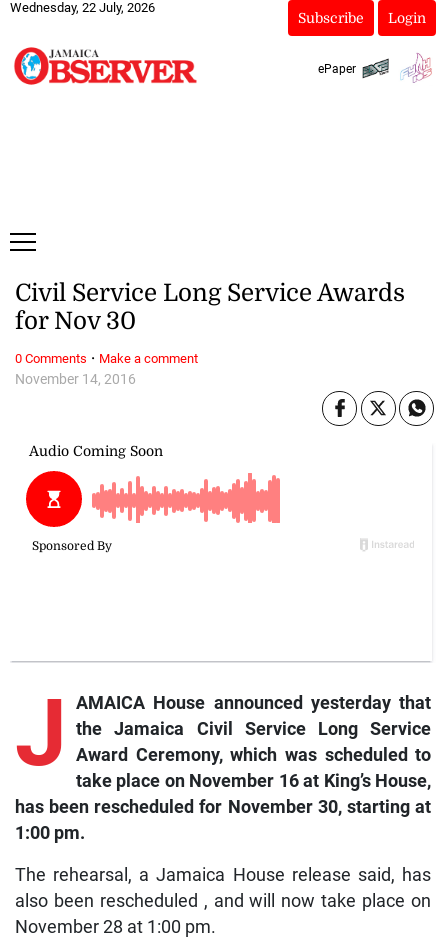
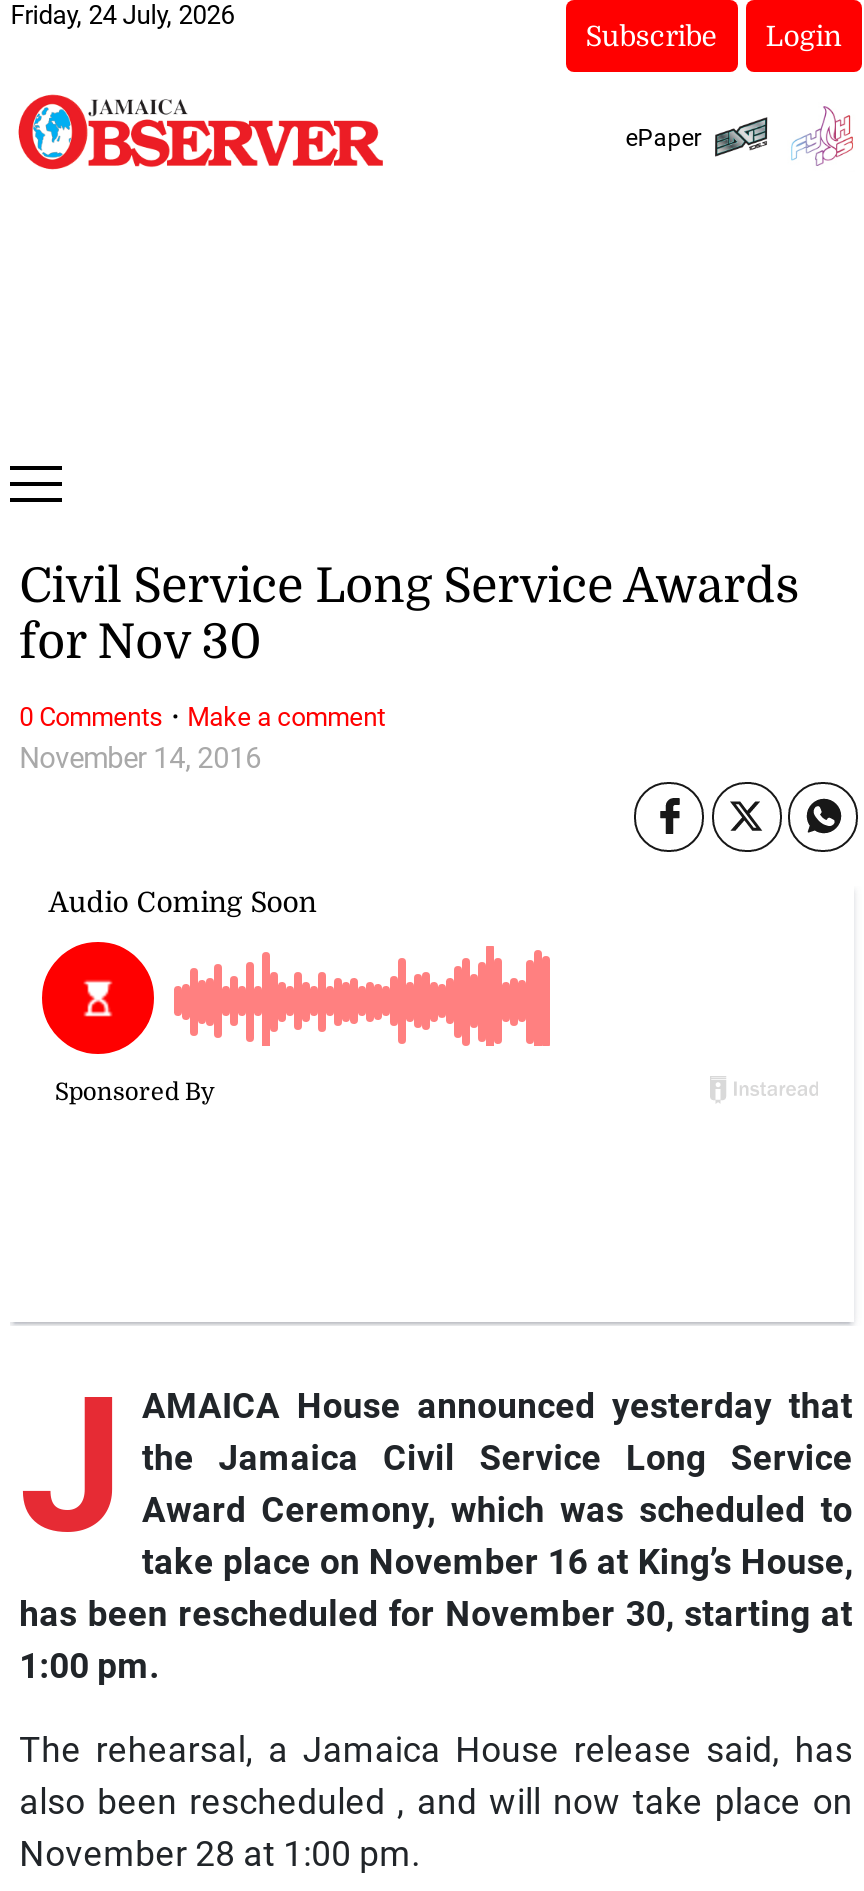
[10,0,155,15] Wednesday, 22 July, 2026 -> [10,0,234,30] Friday, 24 July, 2026

